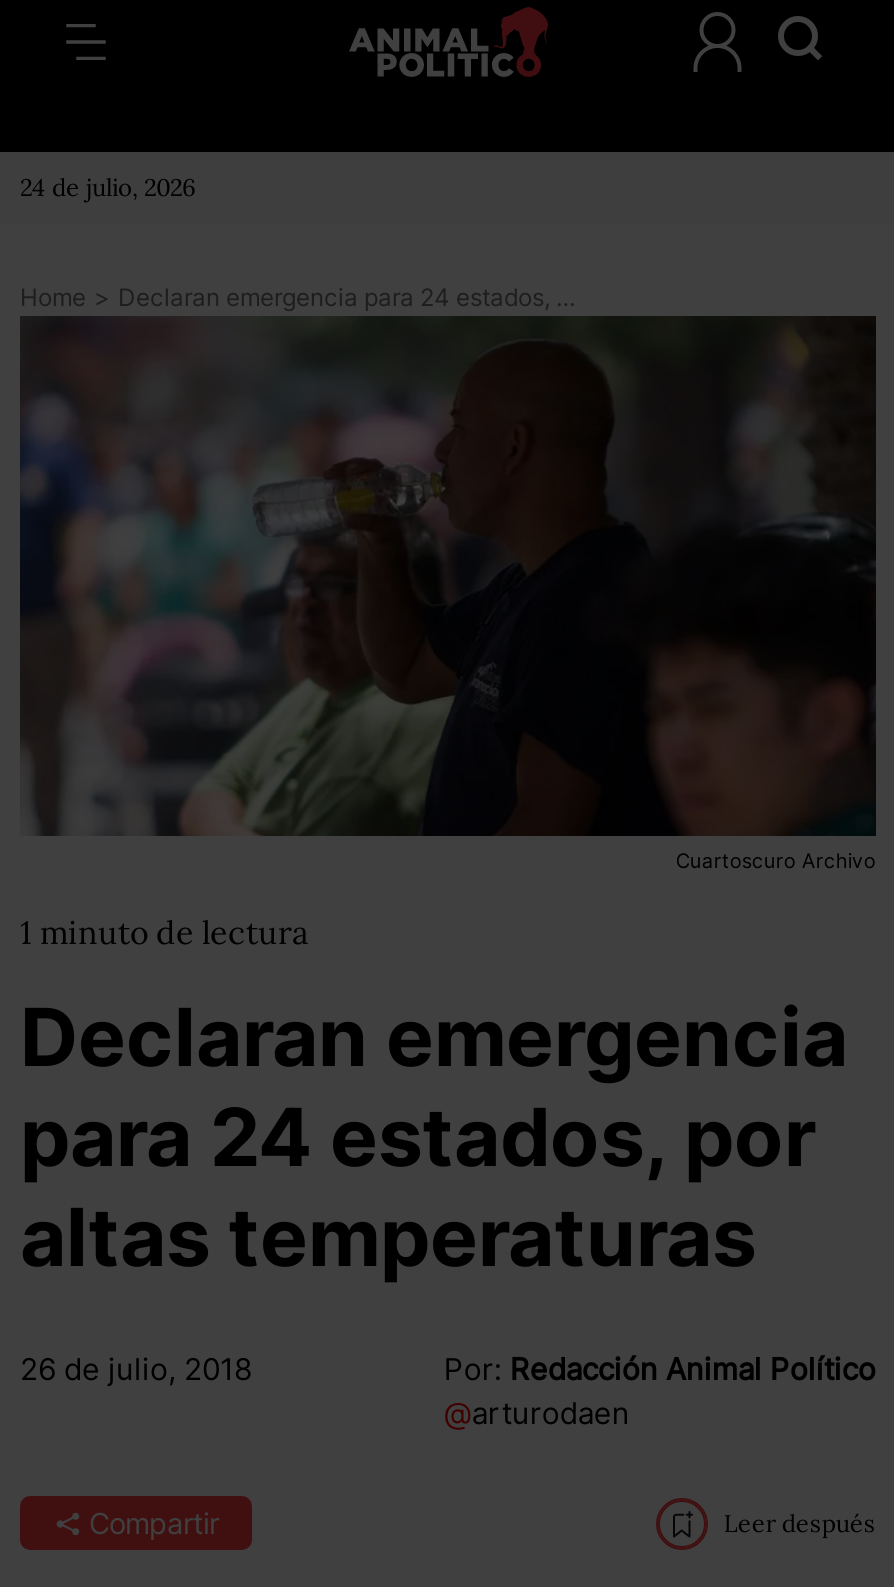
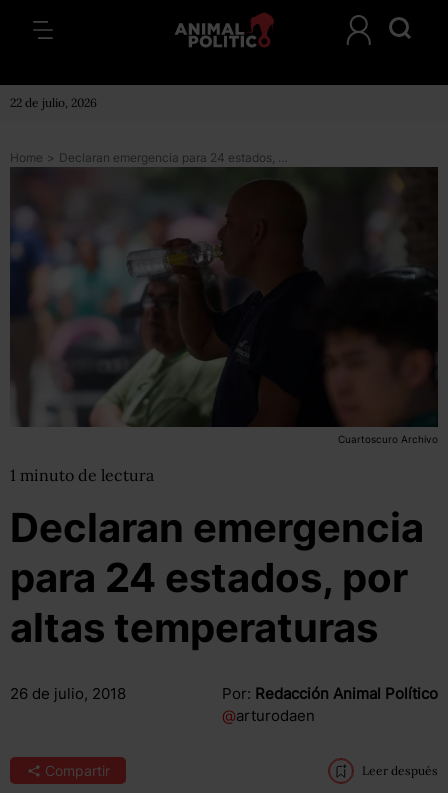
[20,172,196,202] 24 de julio, 2026 -> [10,95,97,110] 22 de julio, 2026

